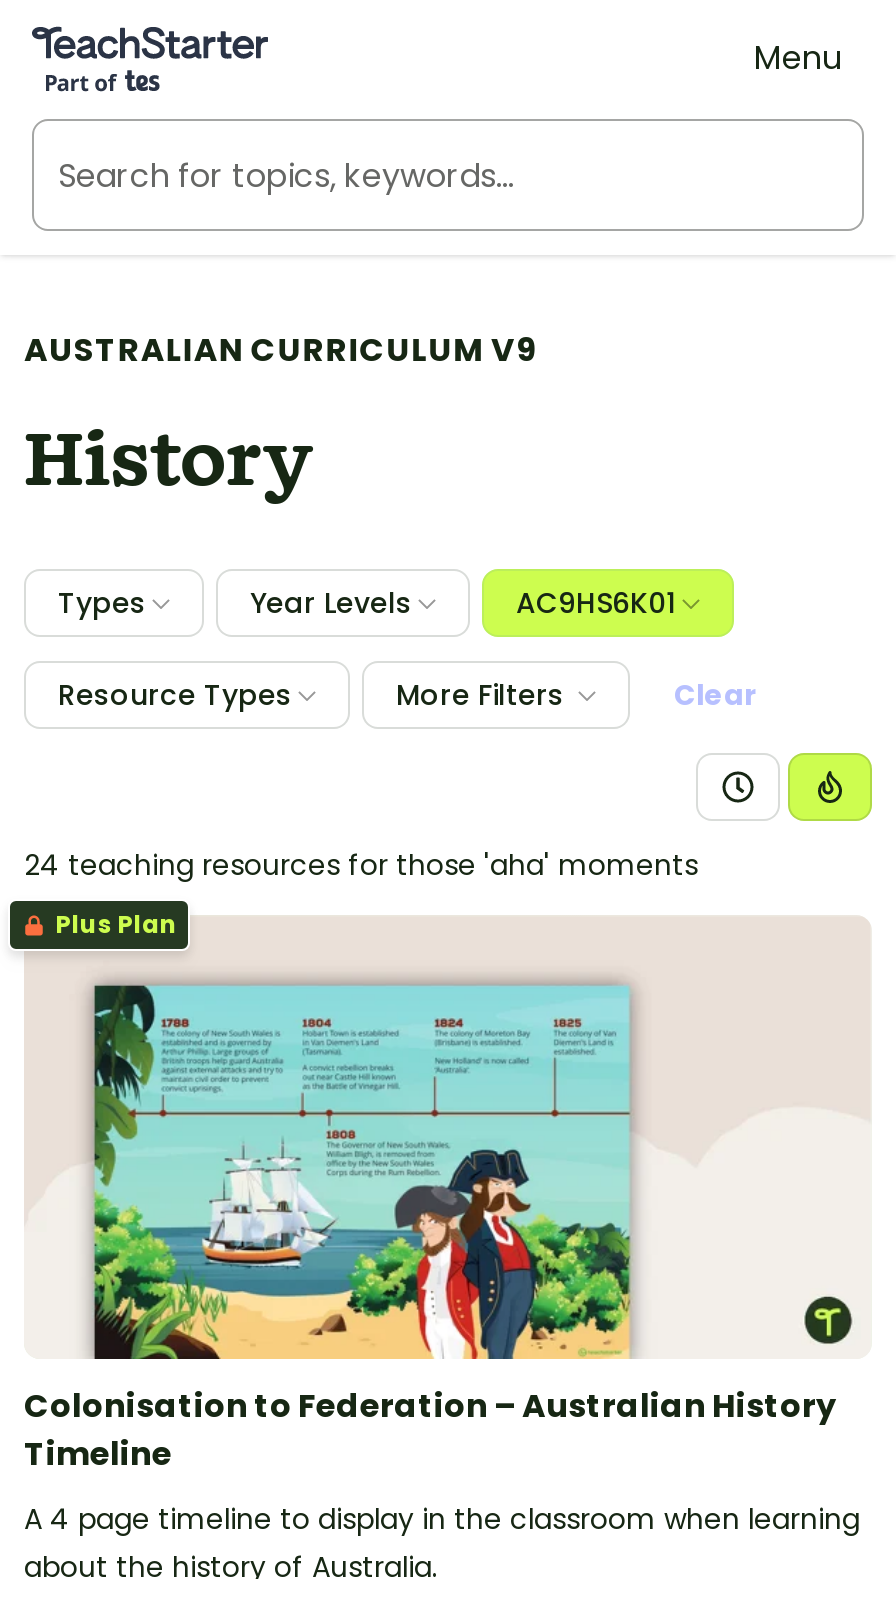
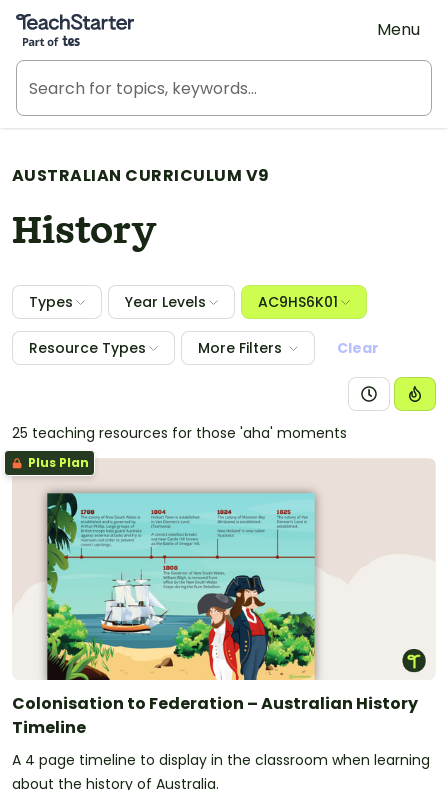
[24,845,698,885] 24 teaching resources for those 'aha' moments -> [12,423,347,443] 25 teaching resources for those 'aha' moments

